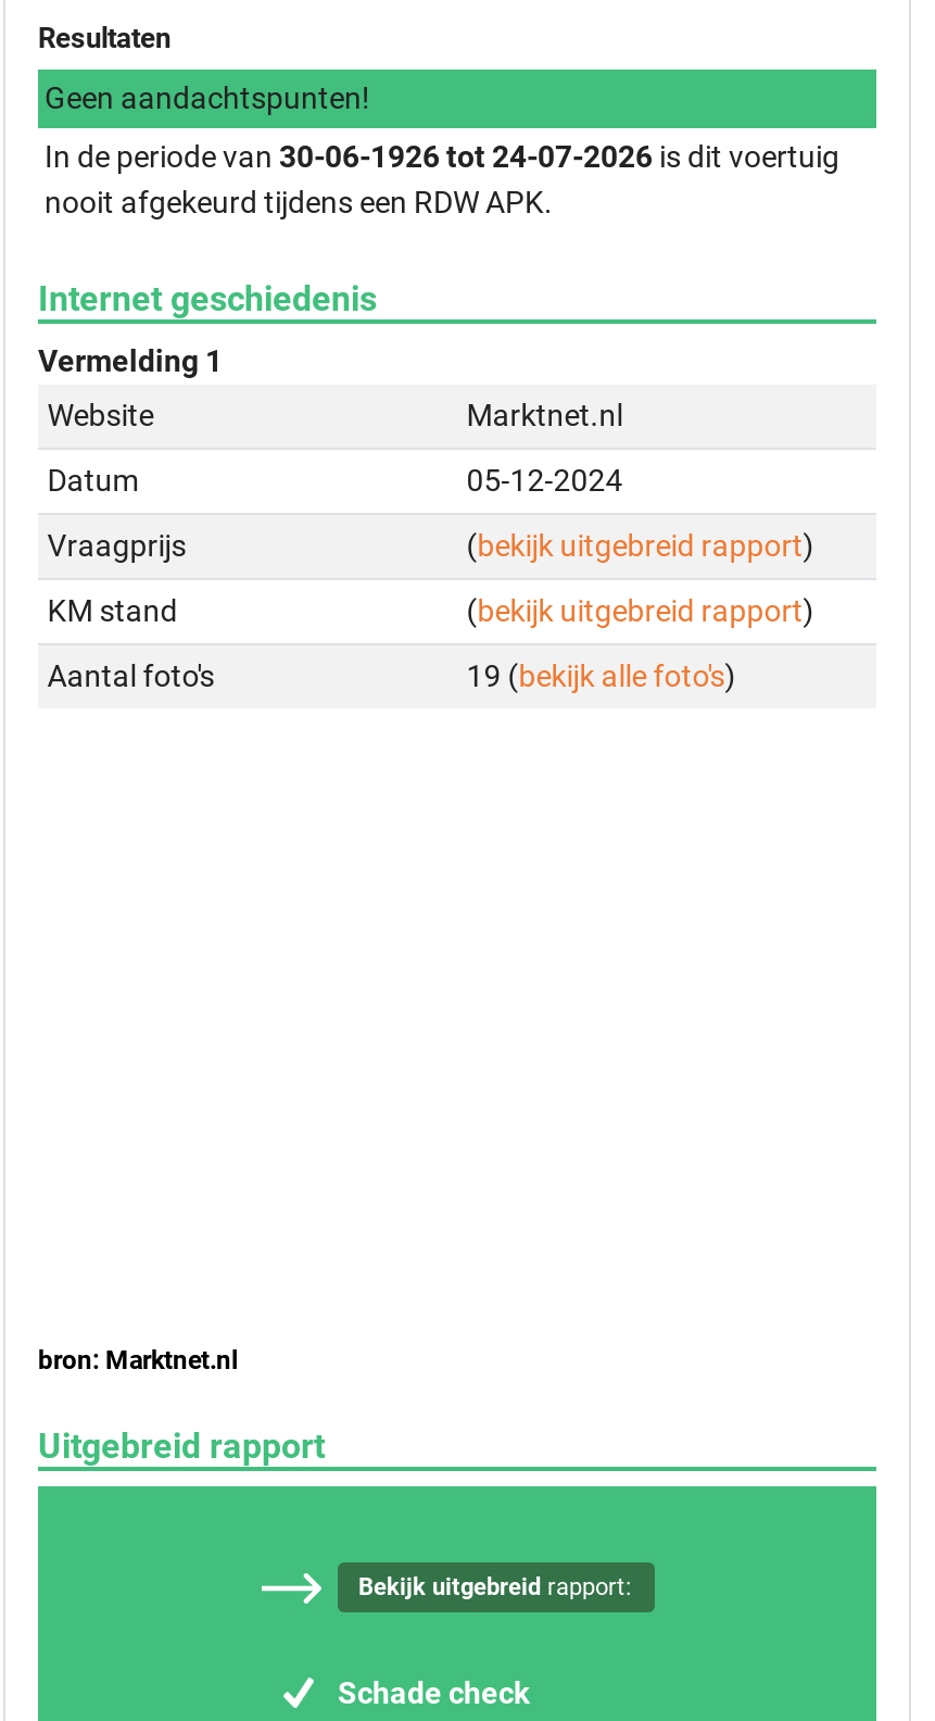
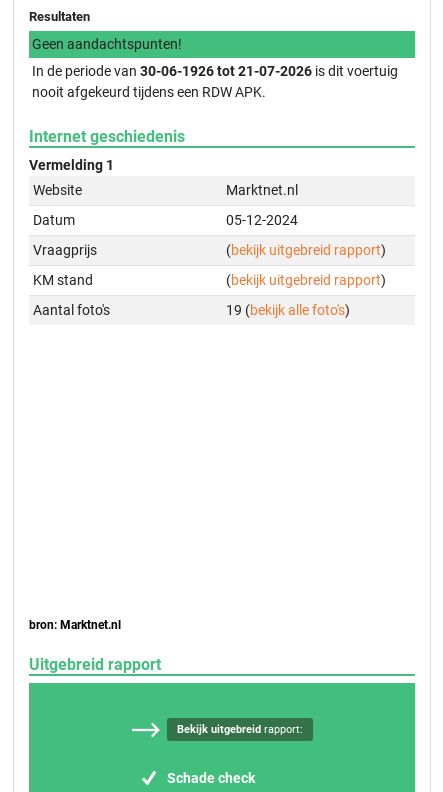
[45,138,839,173] In de periode van 30-06-1926 tot 24-07-2026 is dit voertuig -> [32,63,398,79] In de periode van 30-06-1926 tot 21-07-2026 is dit voertuig

